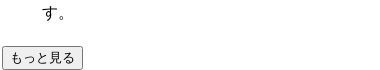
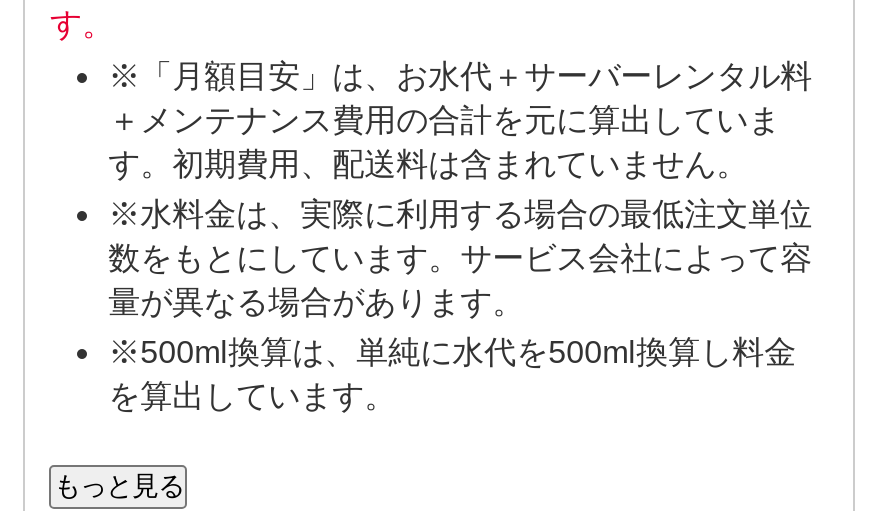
none -> [108,58,812,413] ※「月額目安」は、お水代＋サーバーレンタル料 | ＋メンテナンス費用の合計を元に算出していま | す。初期費用、配送料は含まれていません。 | ※水料金は、実際に利用する場合の最低注文単位 | 数をもとにしています。サービス会社によって容 | 量が異なる場合があります。 | ※500ml換算は、単純に水代を500ml換算し料金 | を算出しています。

